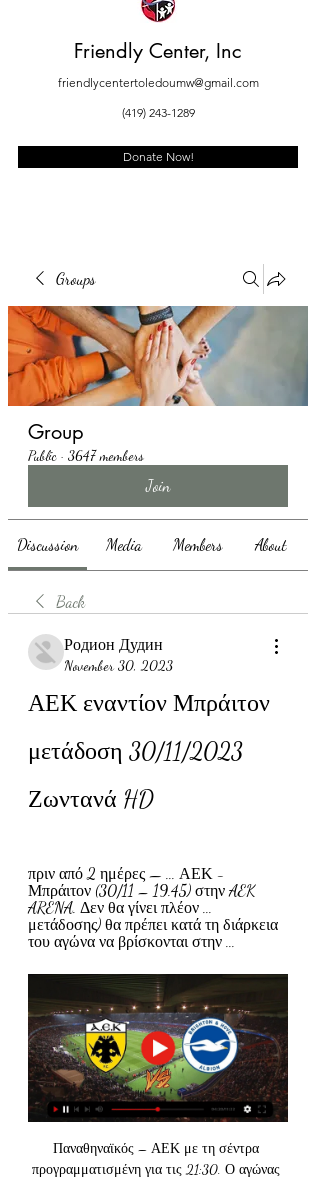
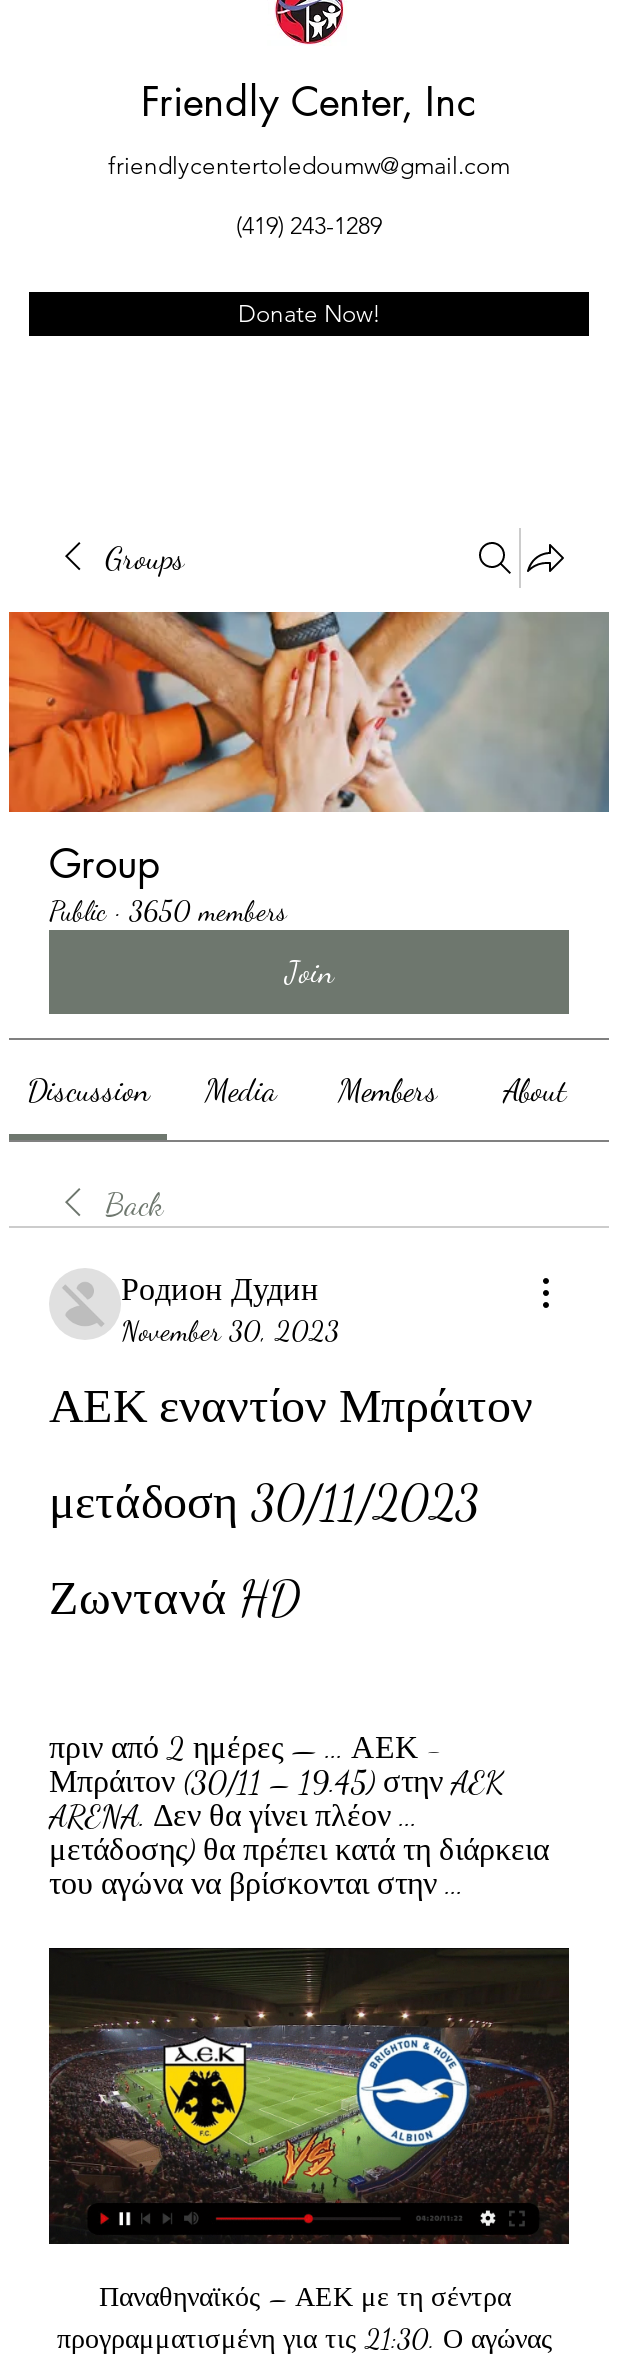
[28,447,144,464] Public · 3647 members -> [49,894,287,928] Public · 3650 members
[140,1031,176,1066] [image] -> [275,2062,343,2130] [image]

